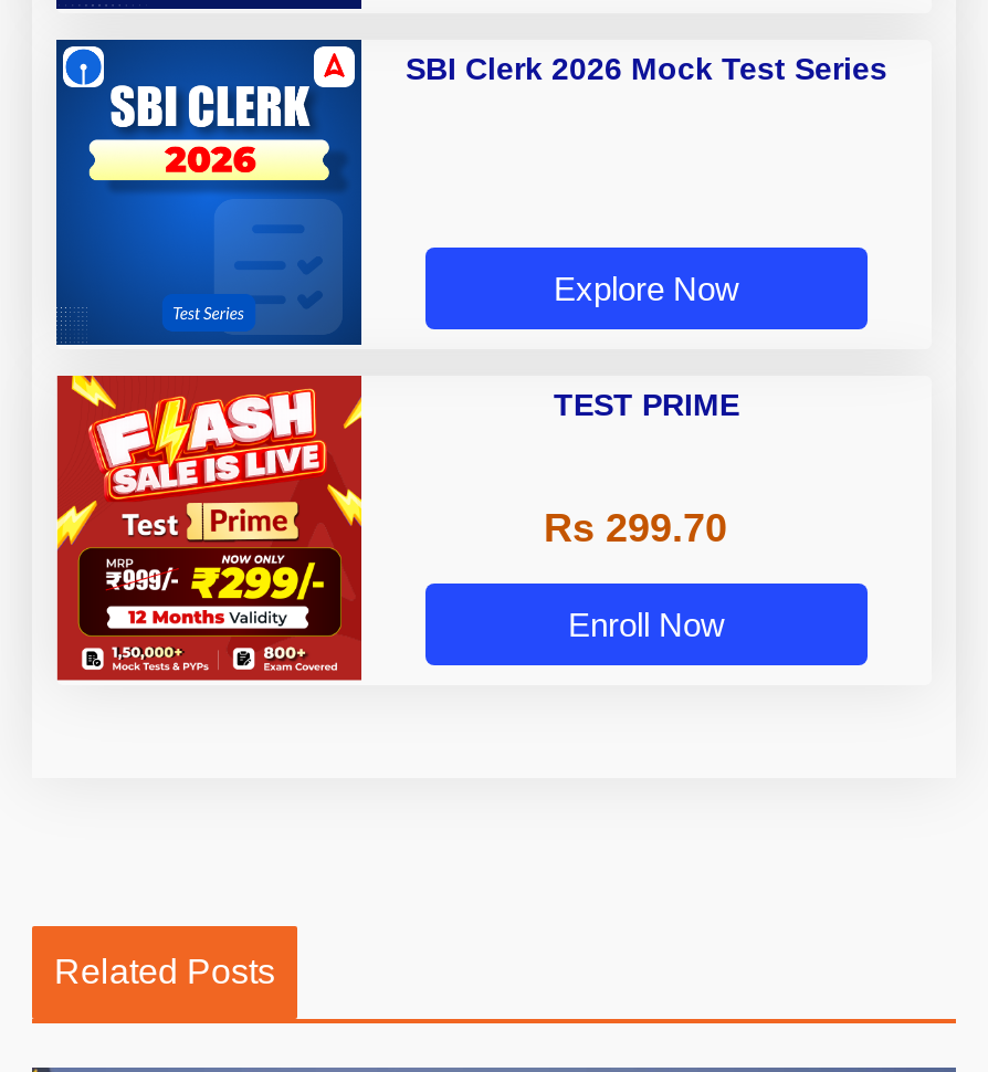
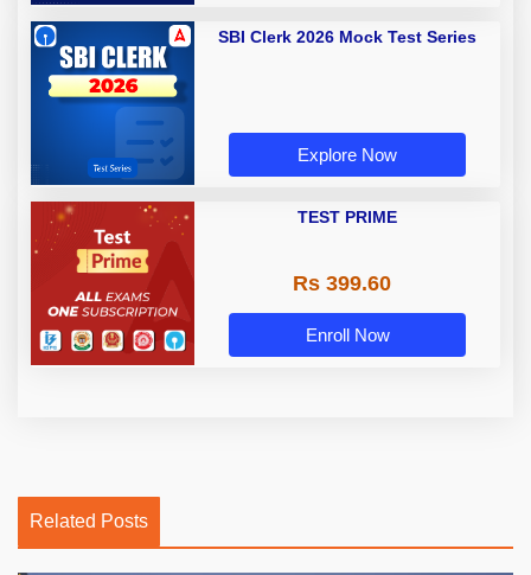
[54,374,364,674] [image] -> [30,200,196,359] [image]
[544,507,727,551] Rs 299.70 -> [292,272,391,296] Rs 399.60

